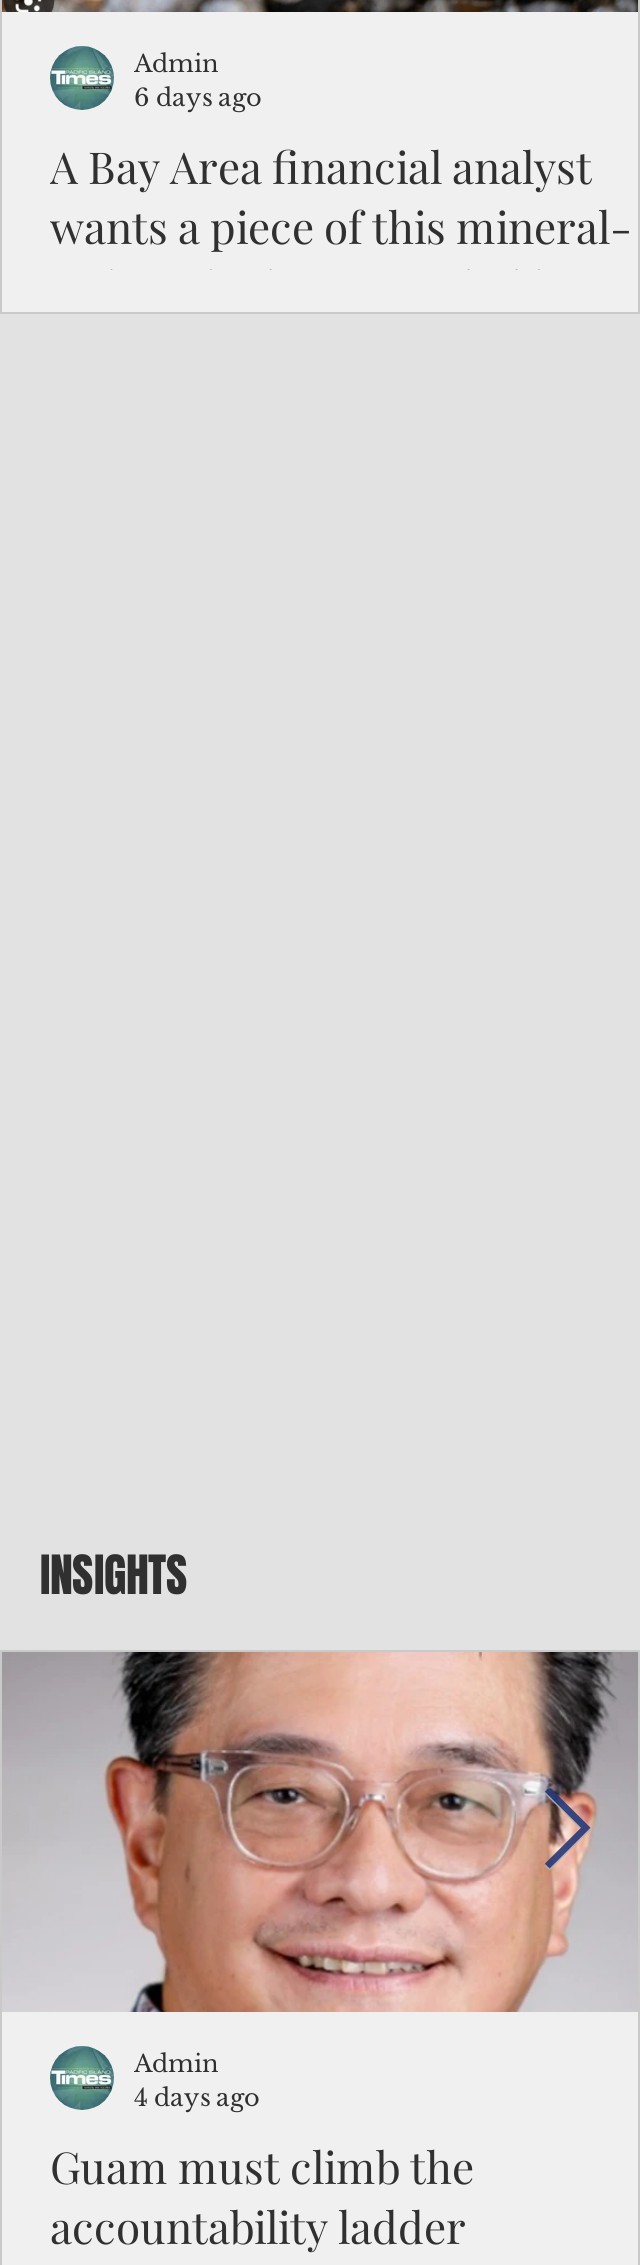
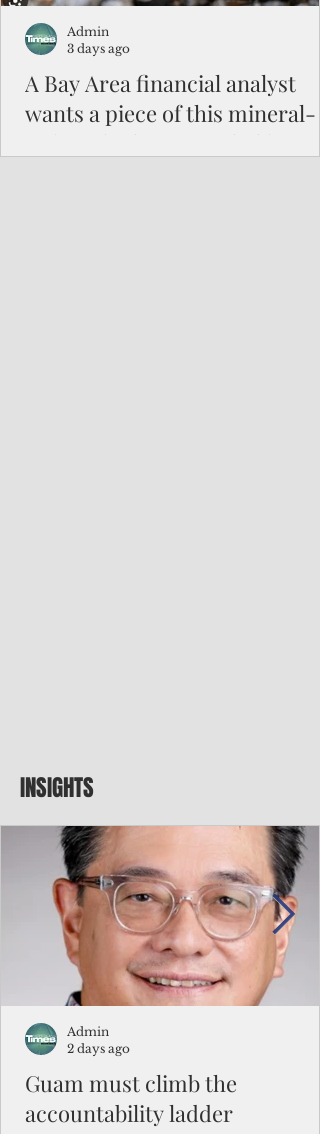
[134,82,262,112] 6 days ago -> [67,41,130,56] 3 days ago
[134,2082,260,2112] 4 days ago -> [67,1041,130,1056] 2 days ago

